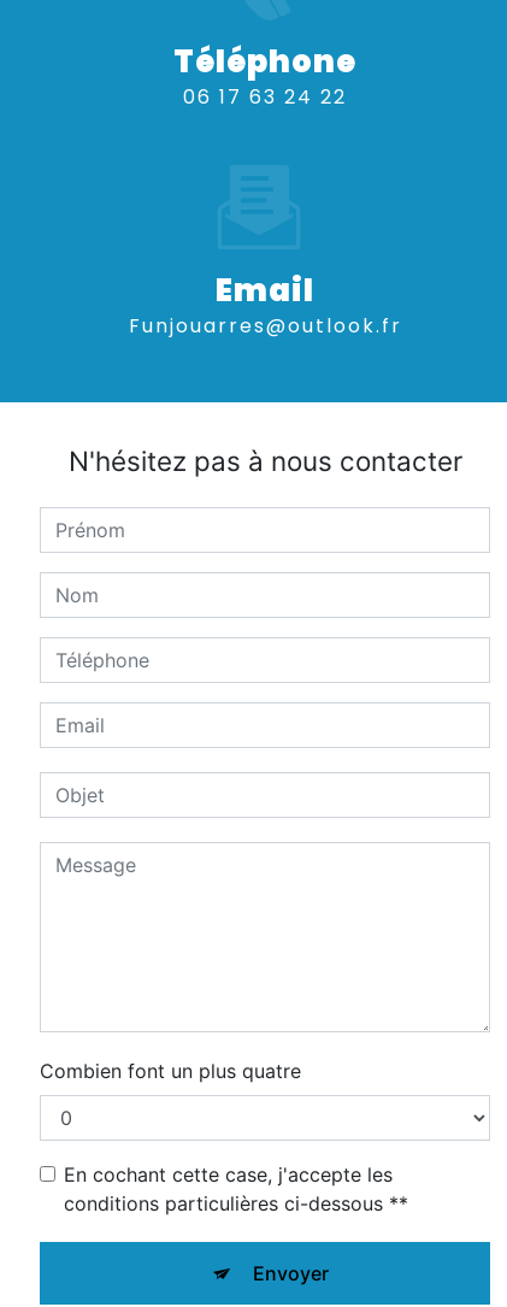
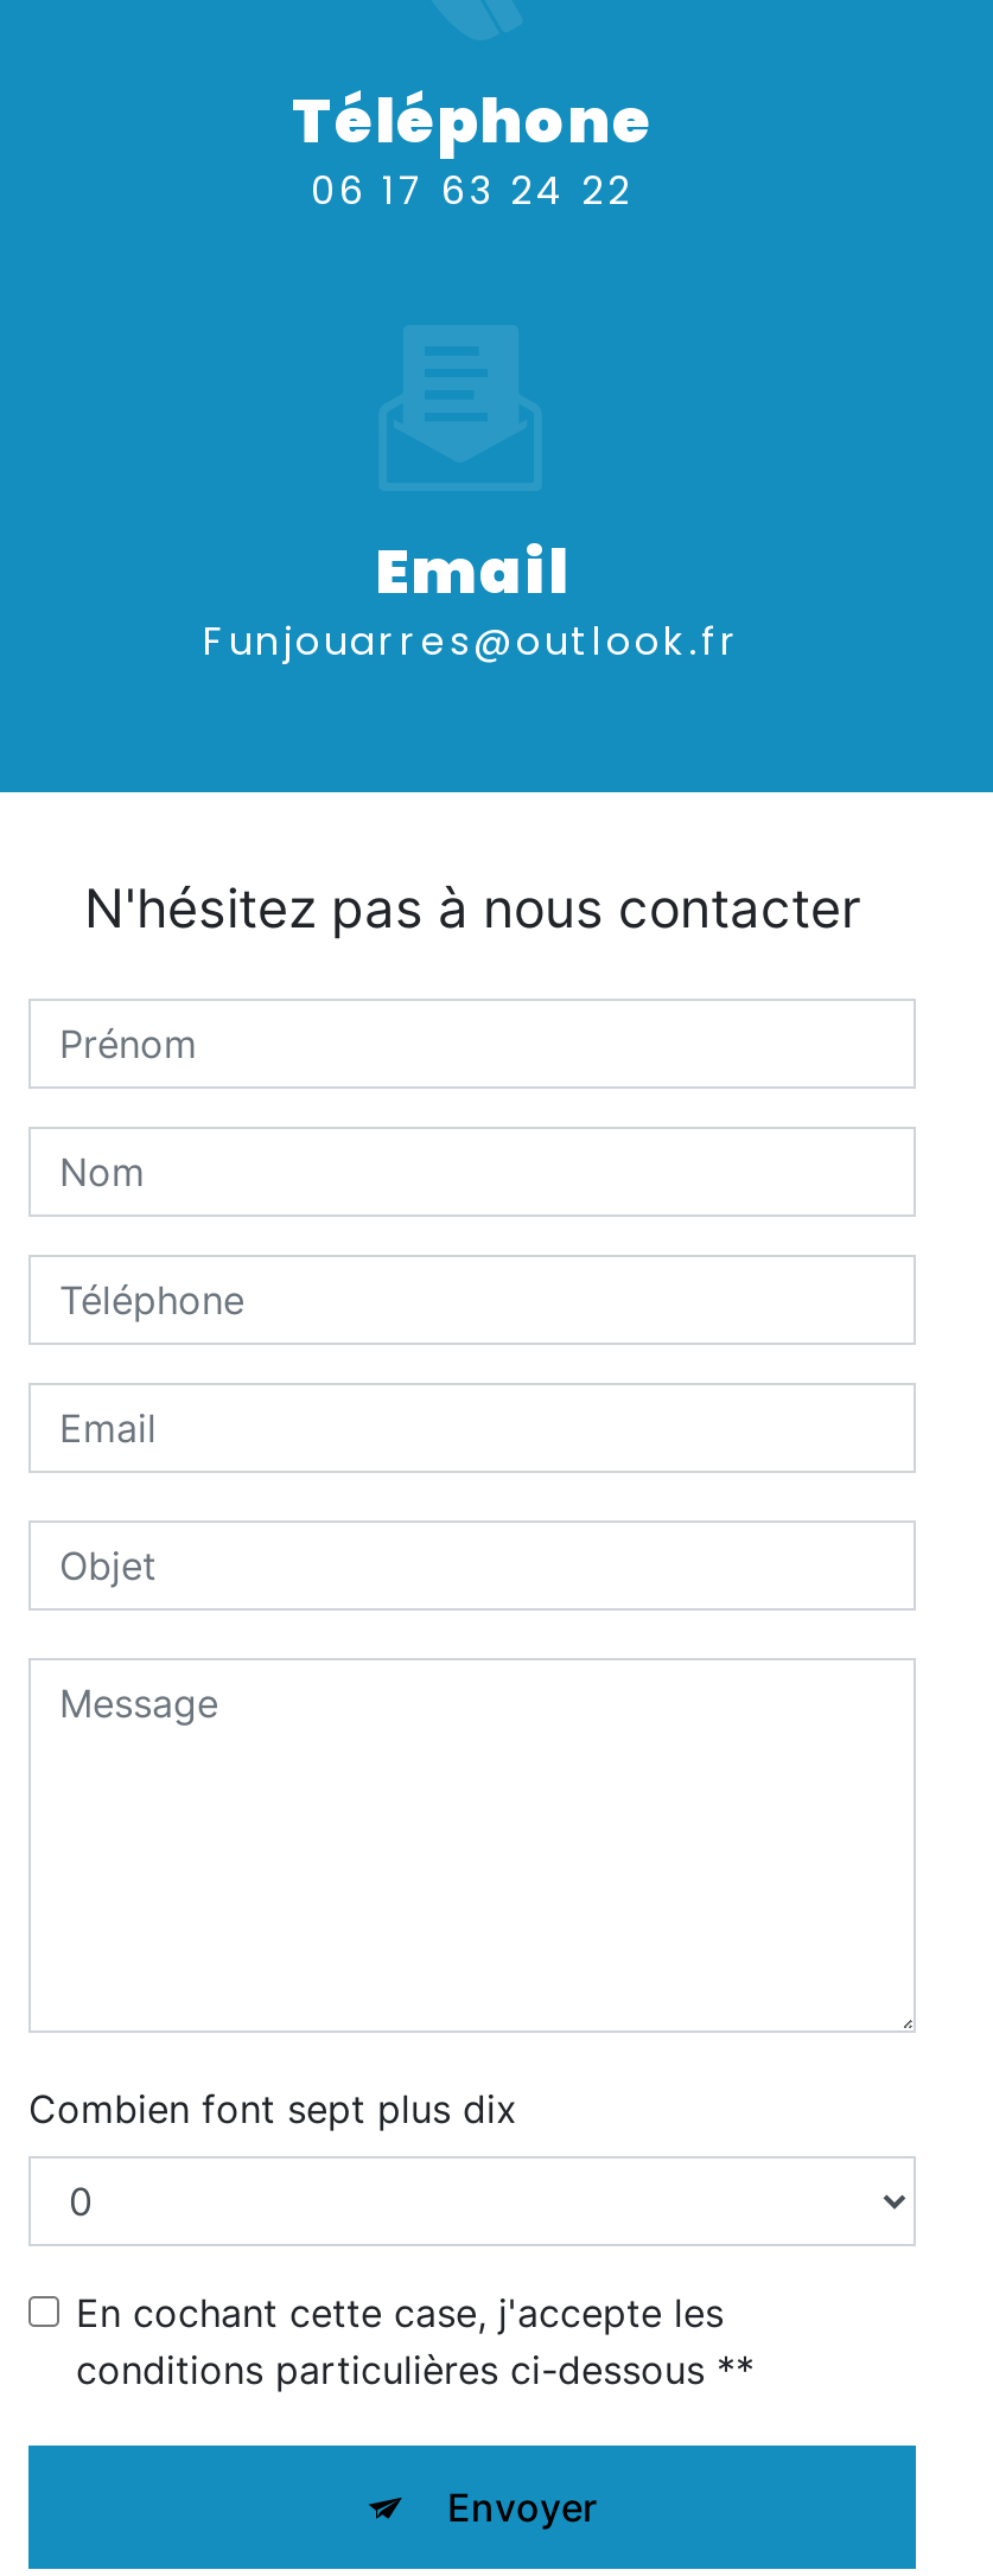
[40,1059,301,1083] Combien font un plus quatre -> [28,2085,517,2133] Combien font sept plus dix

